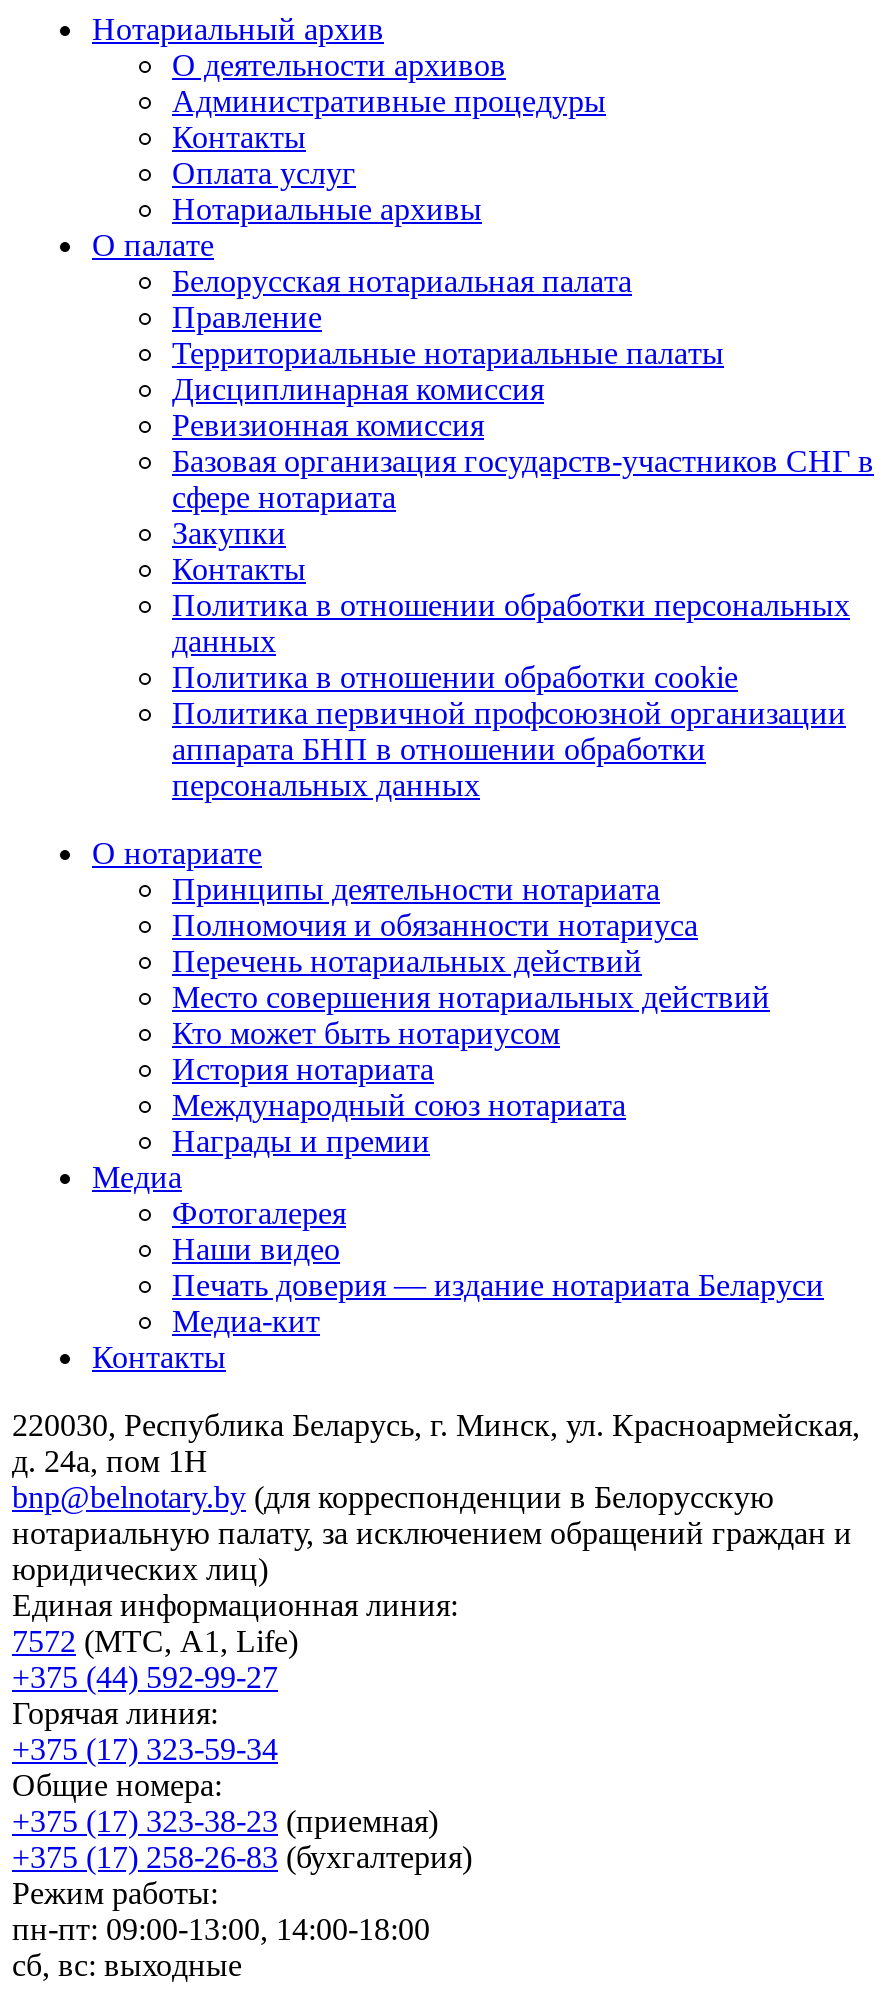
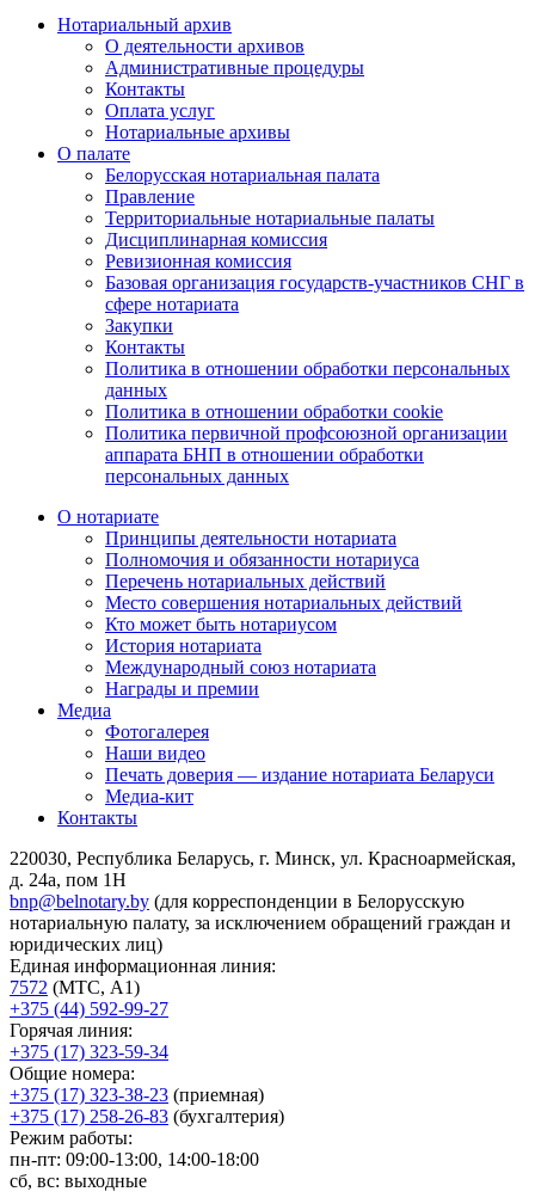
[12,1625,298,1659] 7572 (МТС, A1, Life) -> [10,978,140,998] 7572 (МТС, A1)

